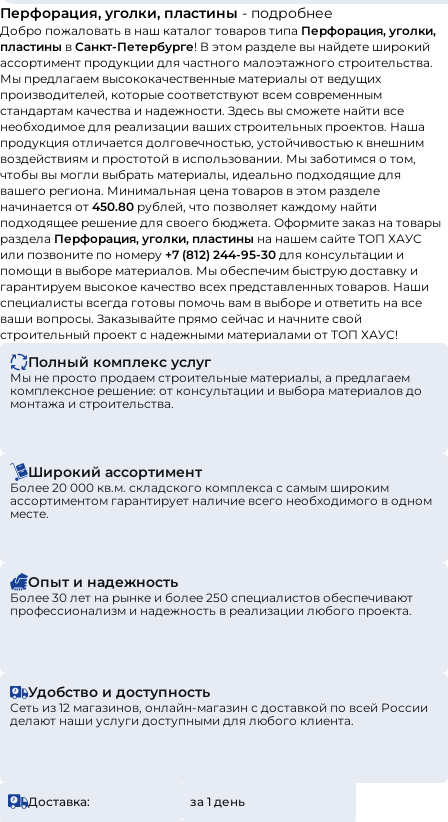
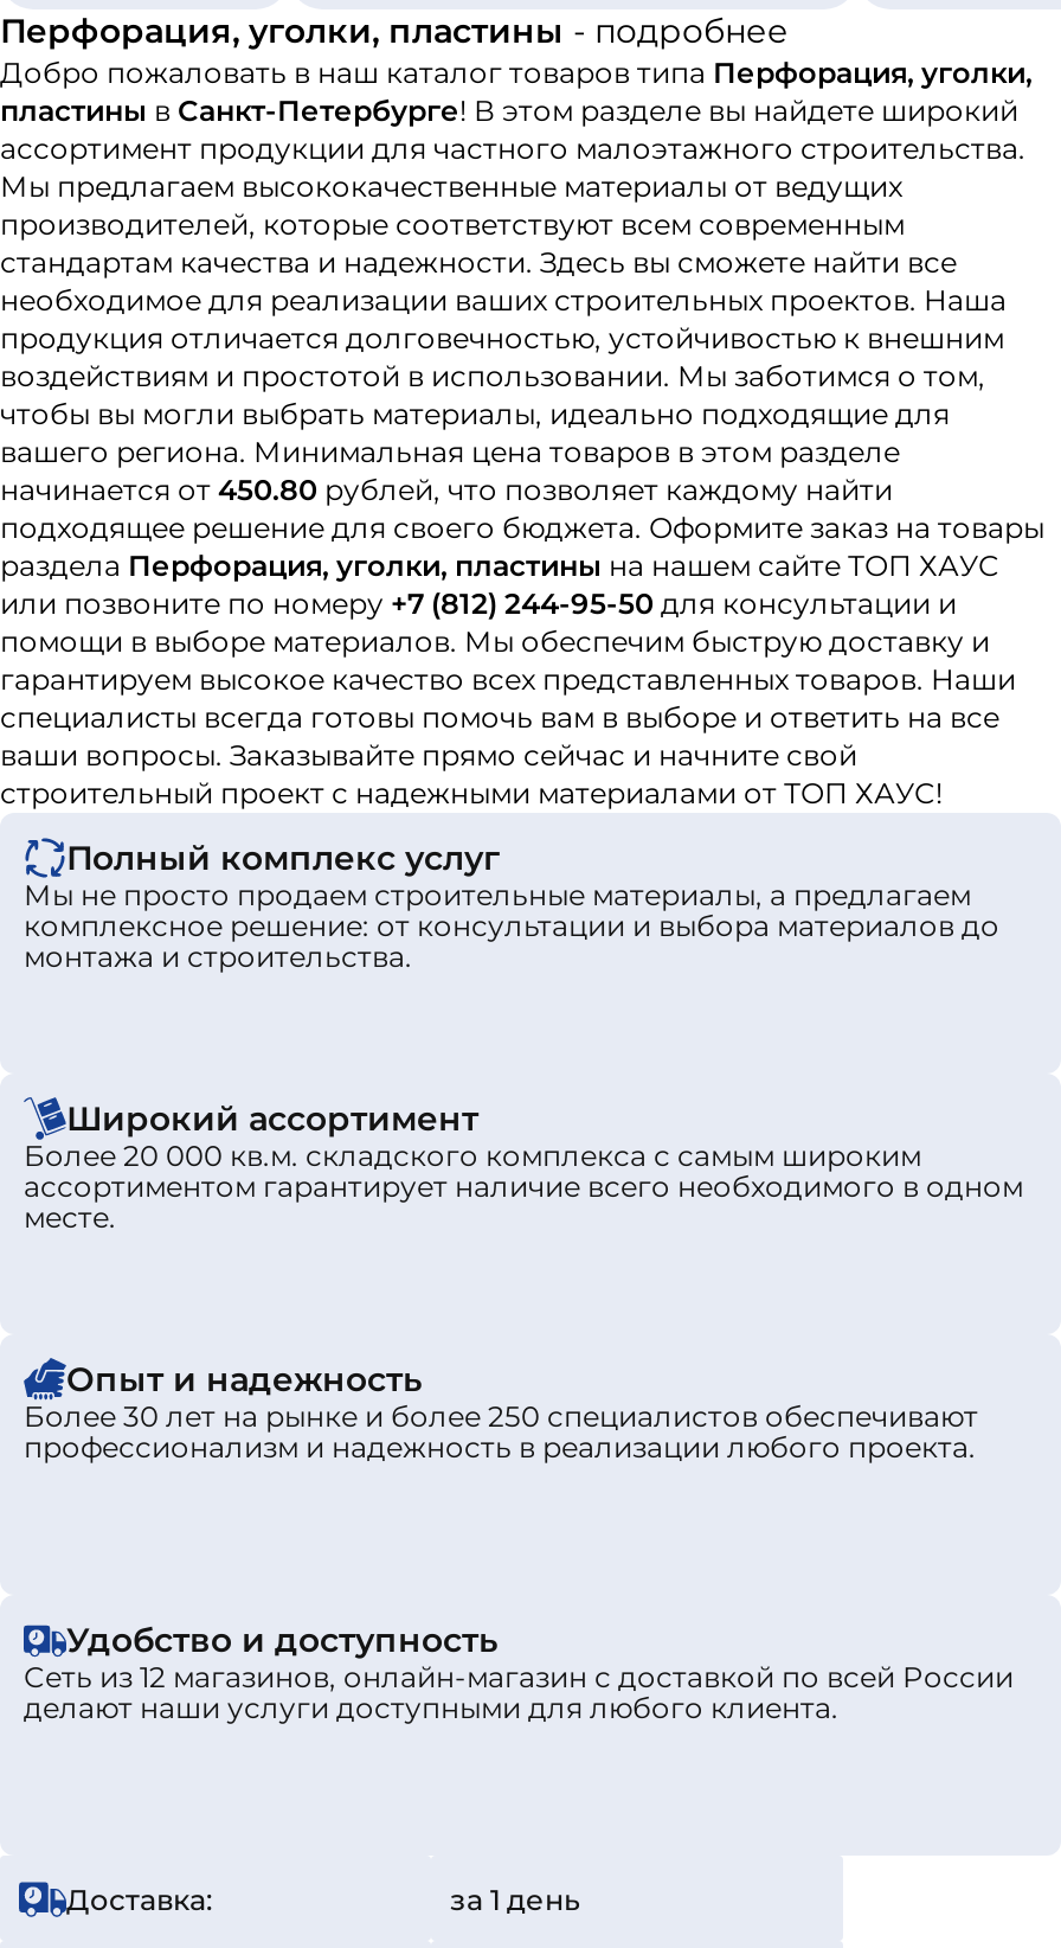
[0,247,404,262] или позвоните по номеру +7 (812) 244-95-30 для консультации и -> [0,585,957,621] или позвоните по номеру +7 (812) 244-95-50 для консультации и

